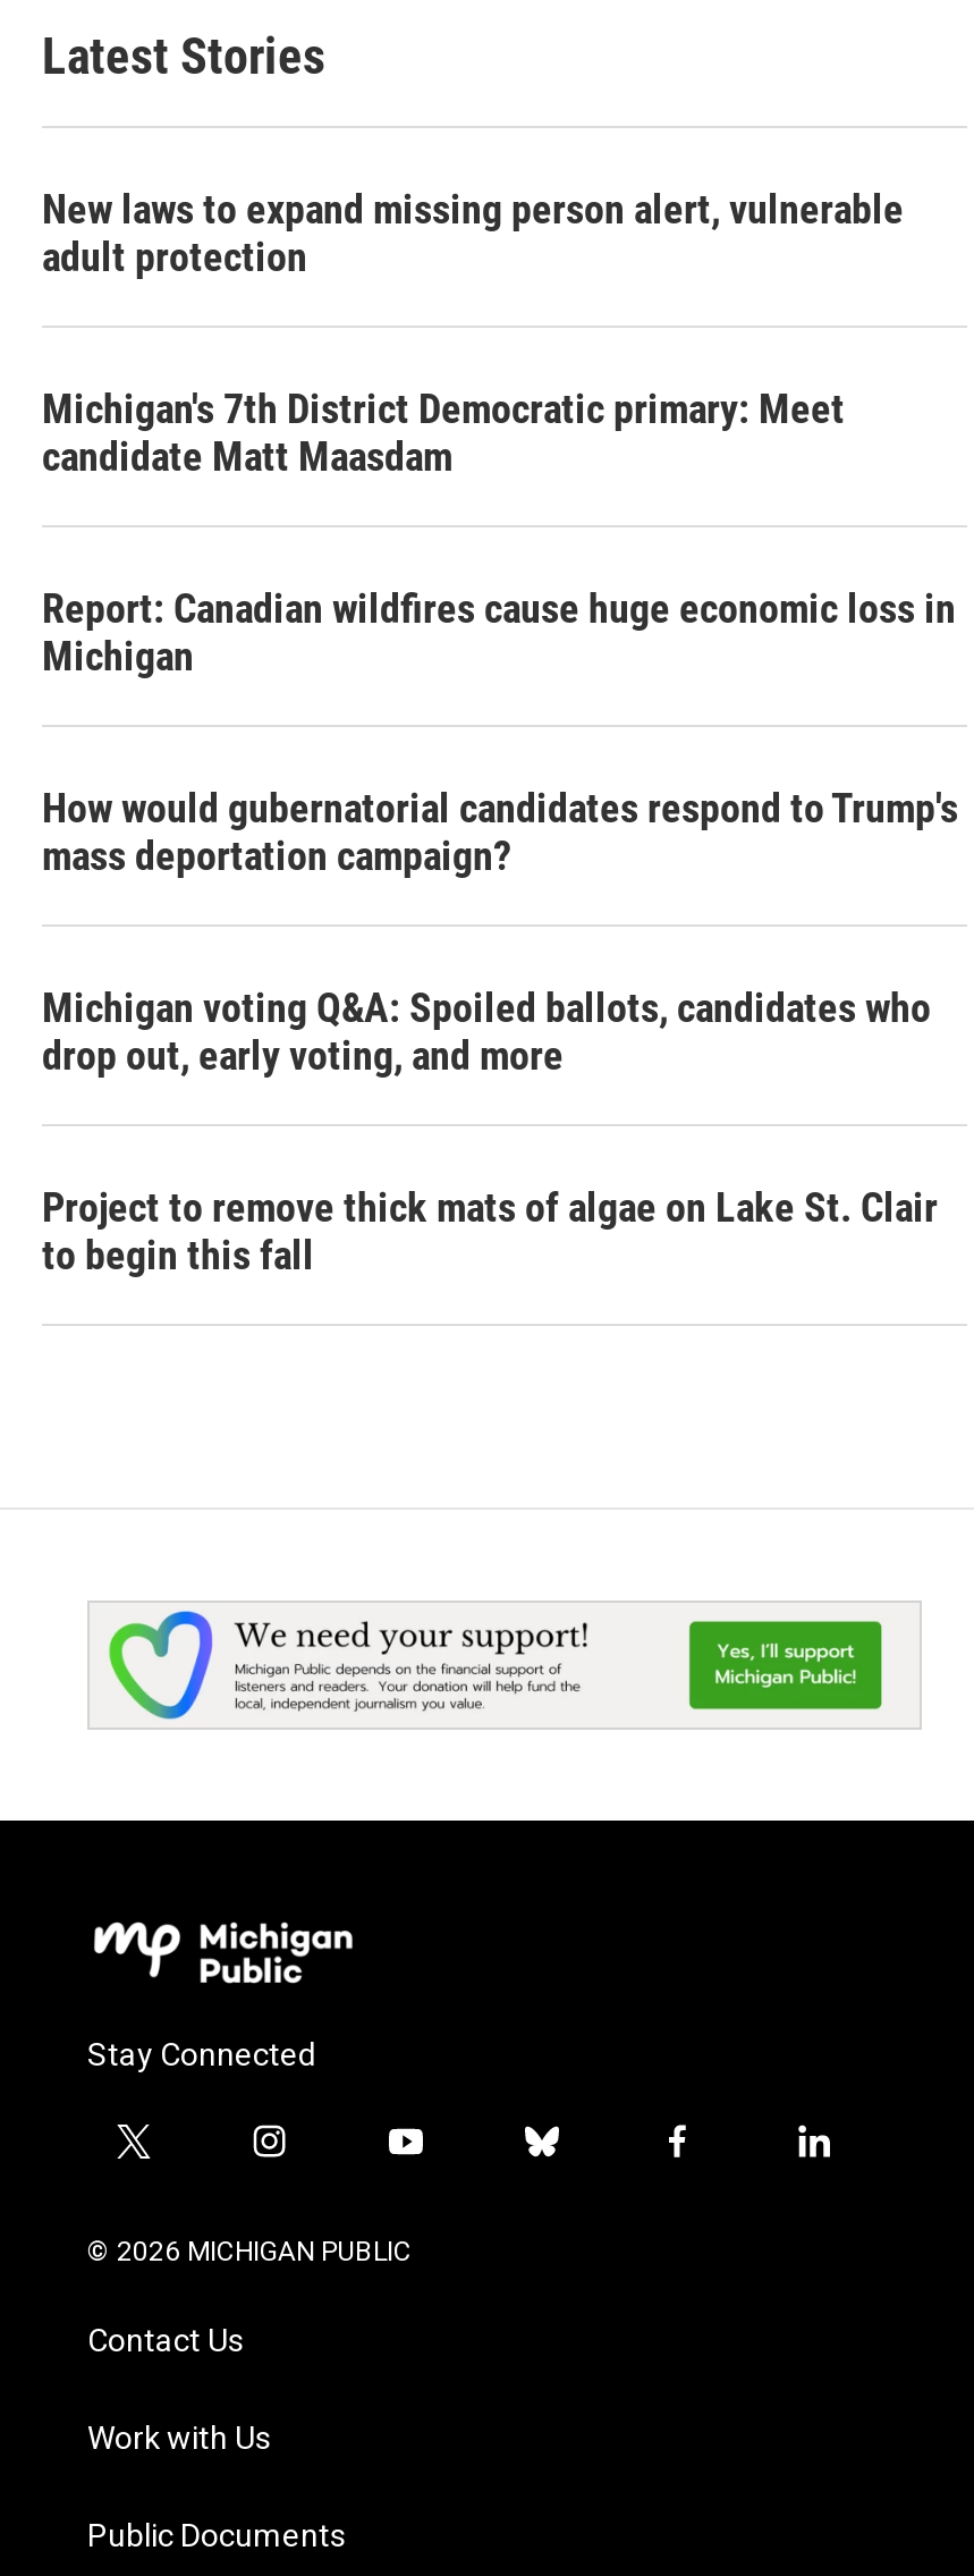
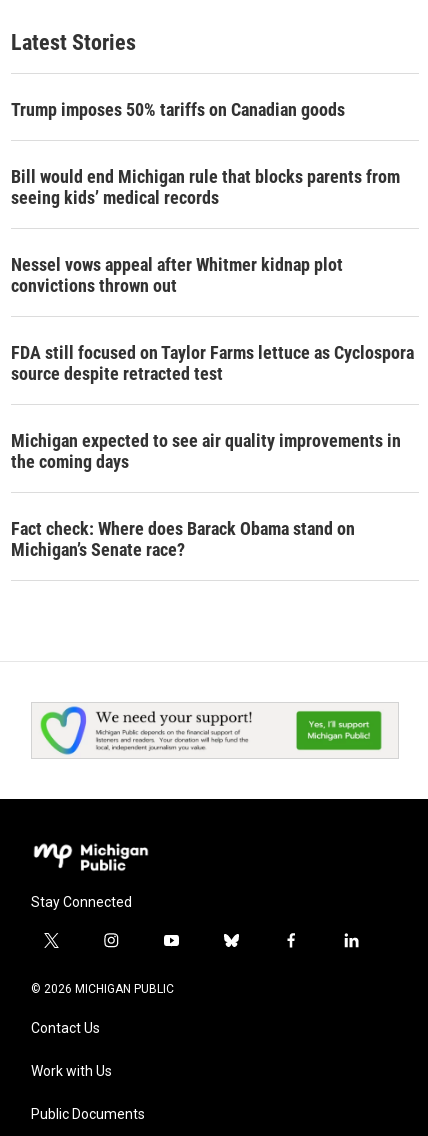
[42,186,904,281] New laws to expand missing person alert, vulnerable | adult protection -> [11,99,345,120] Trump imposes 50% tariffs on Canadian goods
[42,385,845,480] Michigan's 7th District Democratic primary: Meet | candidate Matt Maasdam -> [11,166,400,208] Bill would end Michigan rule that blocks parents from | seeing kids’ medical records
[42,585,956,680] Report: Canadian wildfires cause huge economic loss in | Michigan -> [11,254,343,296] Nessel vows appeal after Whitmer kidnap plot | convictions thrown out
[42,784,958,880] How would gubernatorial candidates respond to Trump's | mass deportation campaign? -> [11,342,414,384] FDA still focused on Taylor Farms lettuce as Cyclospora | source despite retracted test
[42,984,931,1079] Michigan voting Q&A: Spoiled ballots, candidates who | drop out, early voting, and more -> [11,430,401,472] Michigan expected to see air quality improvements in | the coming days
[42,1184,938,1279] Project to remove thick mats of algae on Lake St. Clair | to begin this fall -> [11,518,355,560] Fact check: Where does Barack Obama stand on | Michigan’s Senate race?

